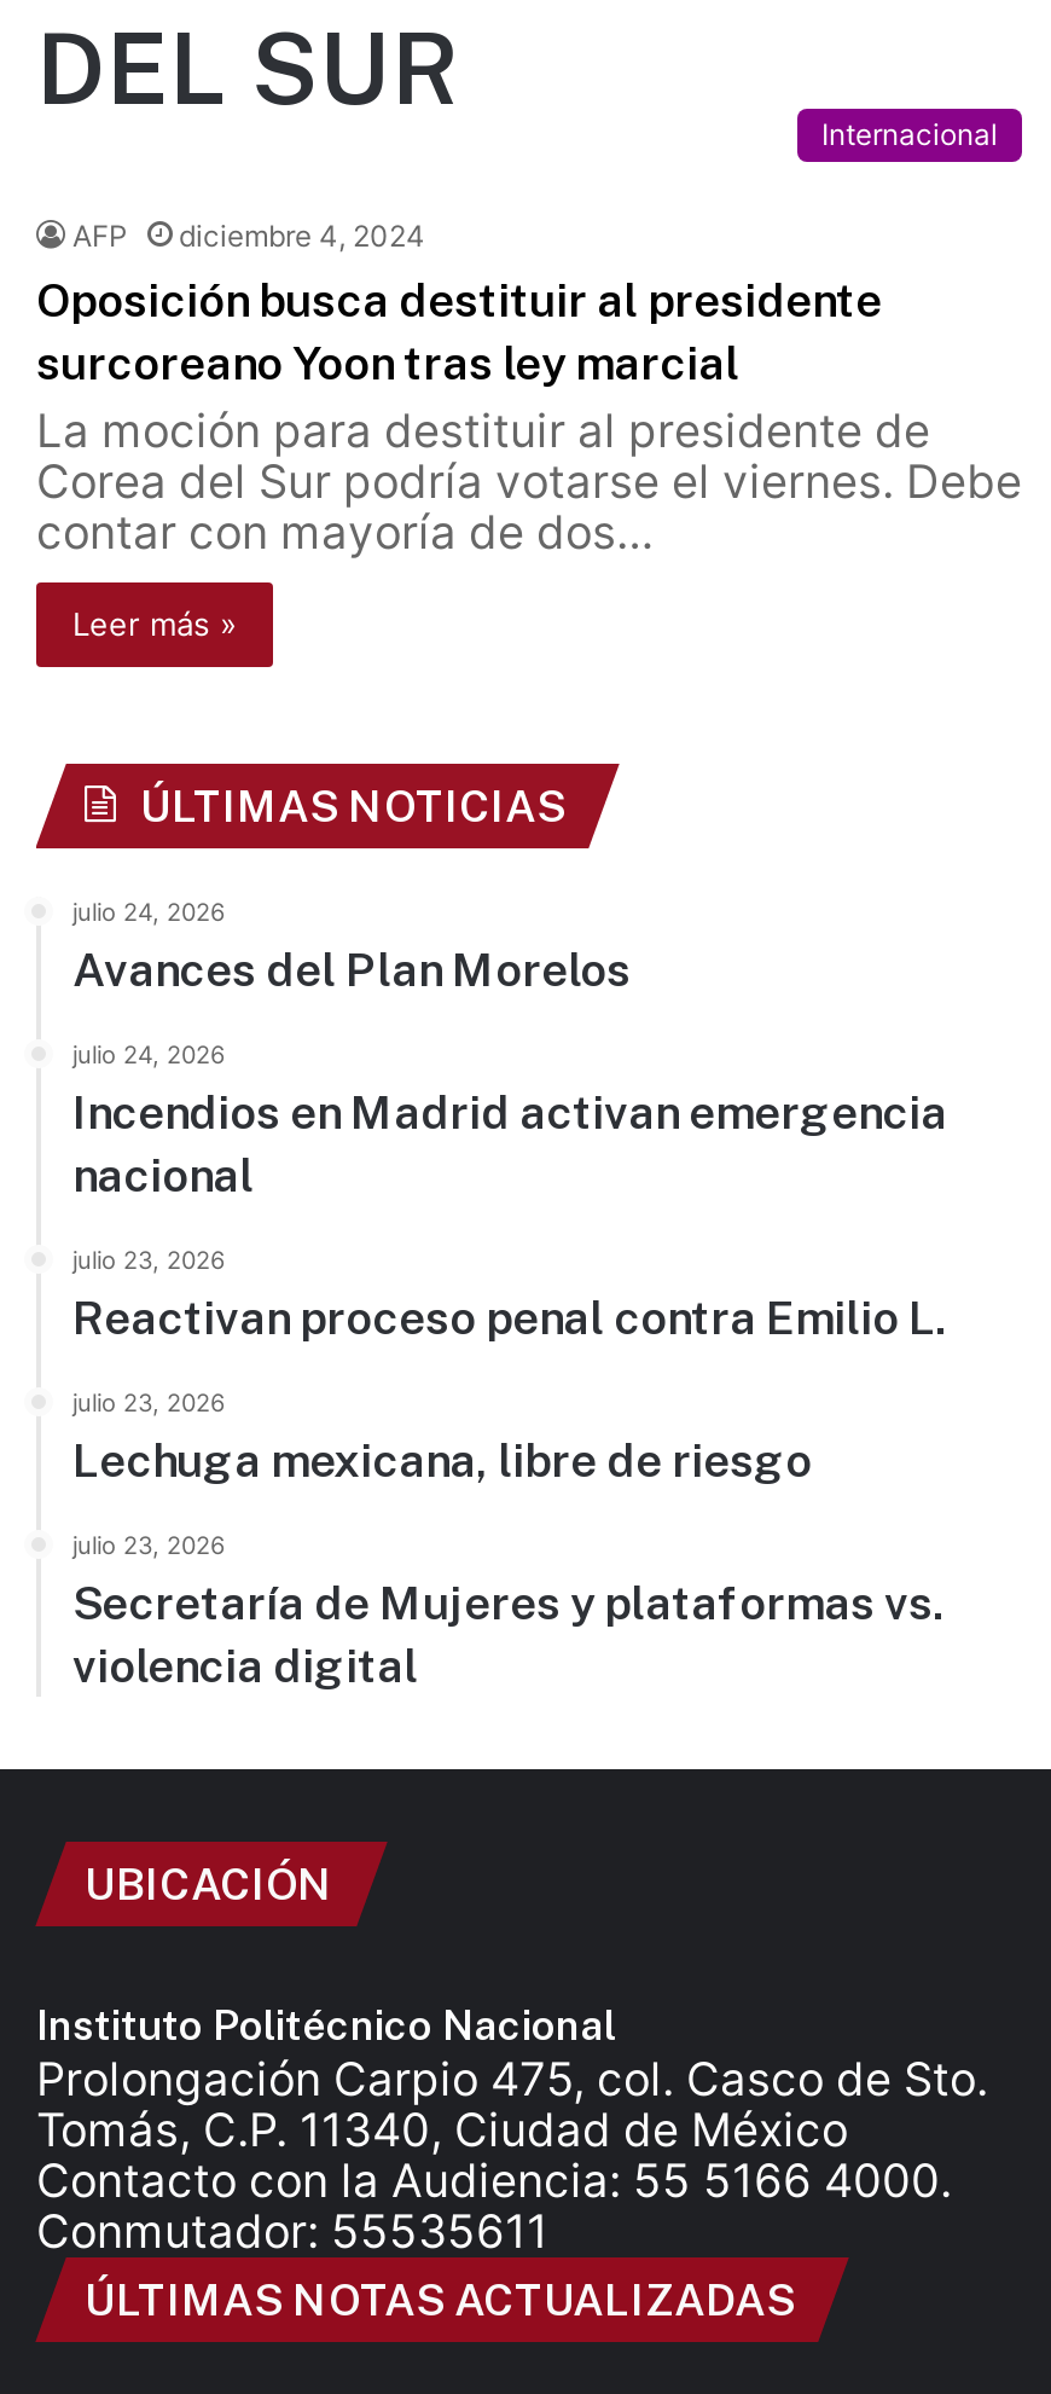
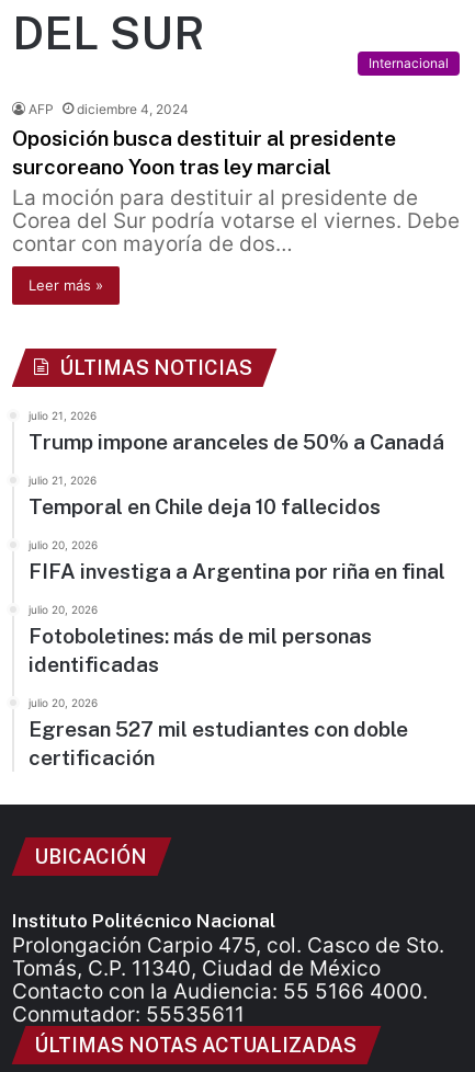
[72,897,631,997] julio 24, 2026 | Avances del Plan Morelos -> [29,409,444,454] julio 21, 2026 | Trump impone aranceles de 50% a Canadá
[72,1040,947,1202] julio 24, 2026 | Incendios en Madrid activan emergencia | nacional -> [29,474,381,519] julio 21, 2026 | Temporal en Chile deja 10 fallecidos
[72,1245,945,1345] julio 23, 2026 | Reactivan proceso penal contra Emilio L. -> [29,539,445,583] julio 20, 2026 | FIFA investiga a Argentina por riña en final
[72,1388,812,1487] julio 23, 2026 | Lechuga mexicana, libre de riesgo -> [29,603,372,677] julio 20, 2026 | Fotoboletines: más de mil personas | identificadas
[72,1531,942,1693] julio 23, 2026 | Secretaría de Mujeres y plataformas vs. | violencia digital -> [29,696,408,770] julio 20, 2026 | Egresan 527 mil estudiantes con doble | certificación

